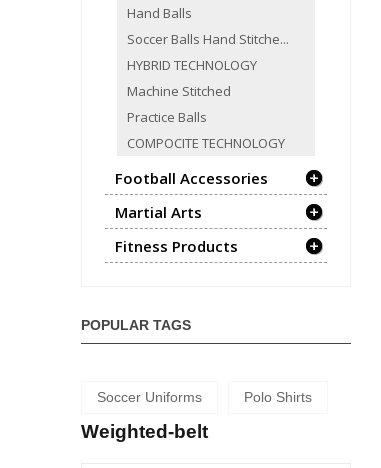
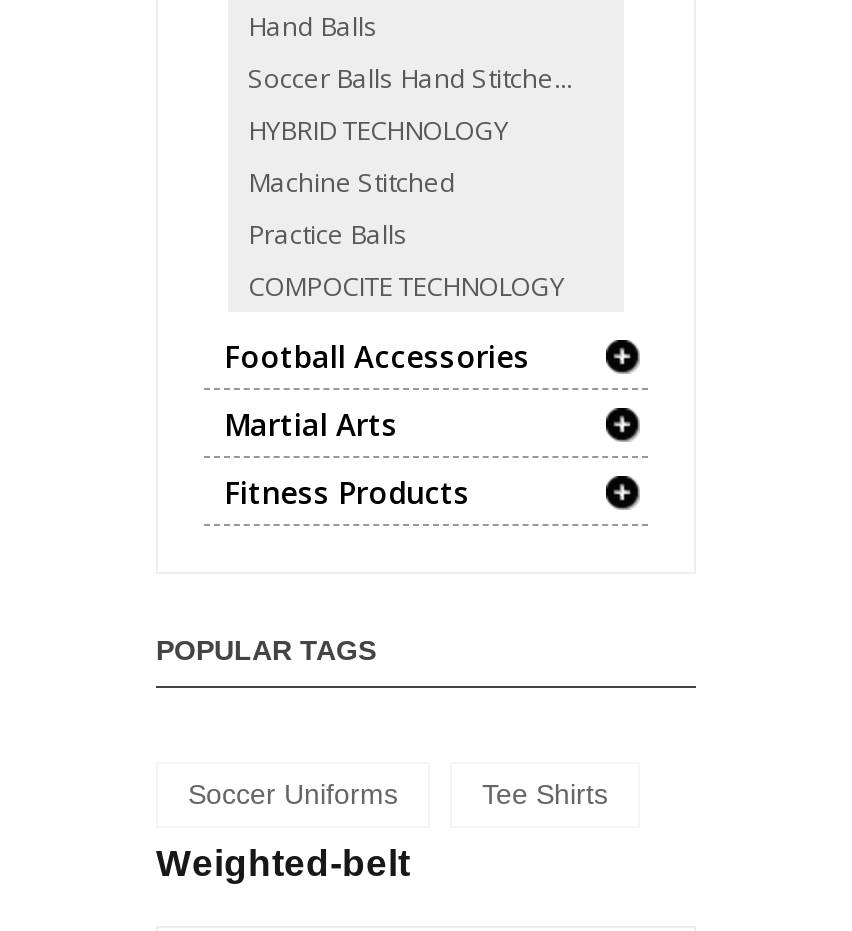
[244,389,312,405] Polo Shirts -> [482,778,608,810] Tee Shirts

